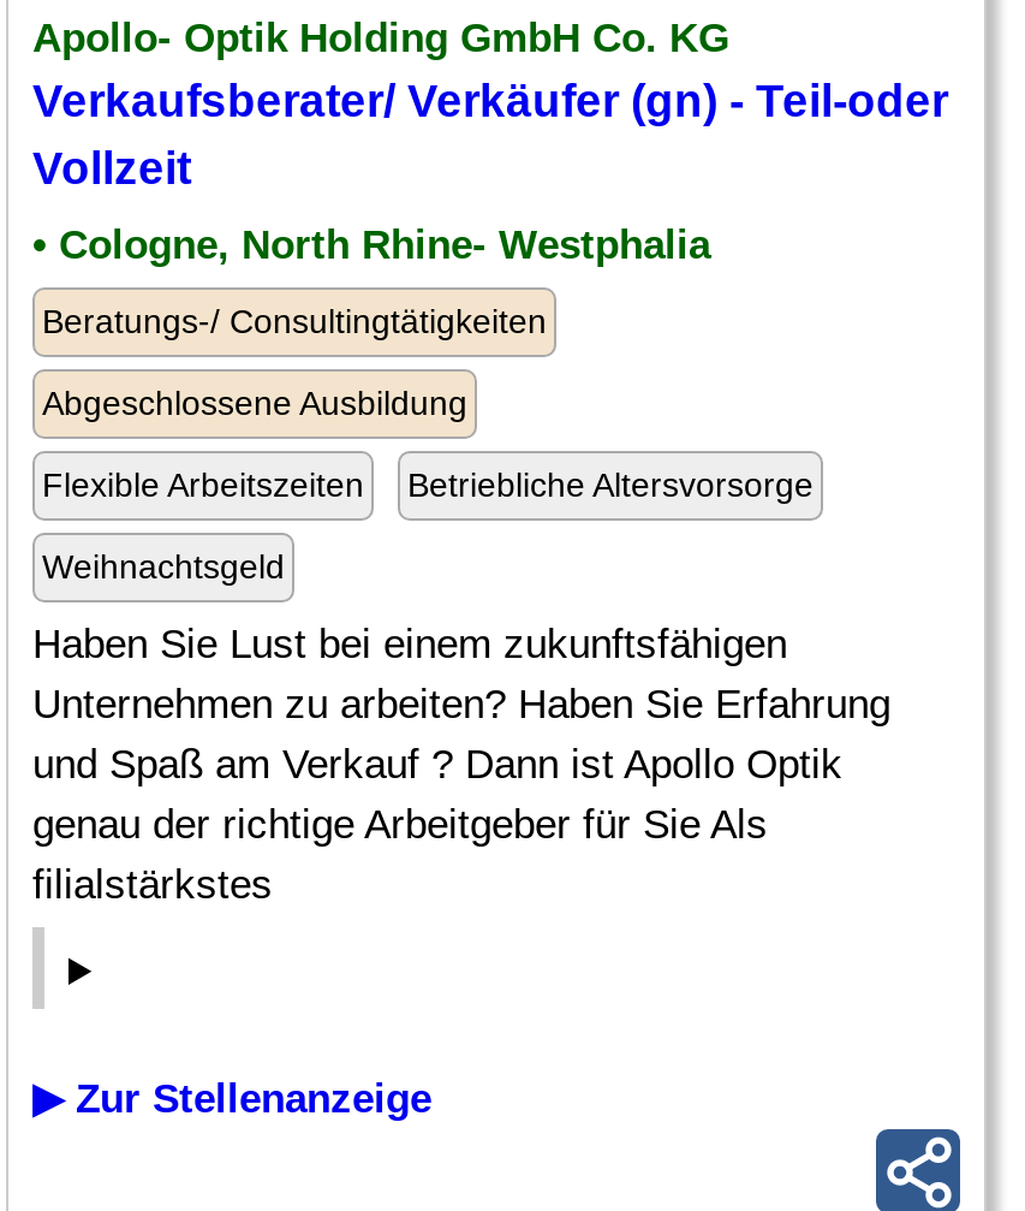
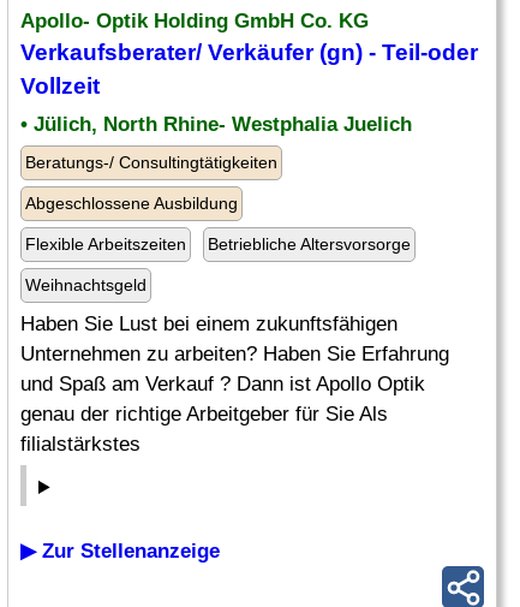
[32,222,710,268] • Cologne, North Rhine- Westphalia -> [20,113,412,136] • Jülich, North Rhine- Westphalia Juelich

